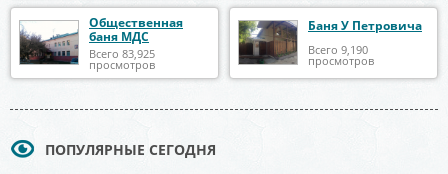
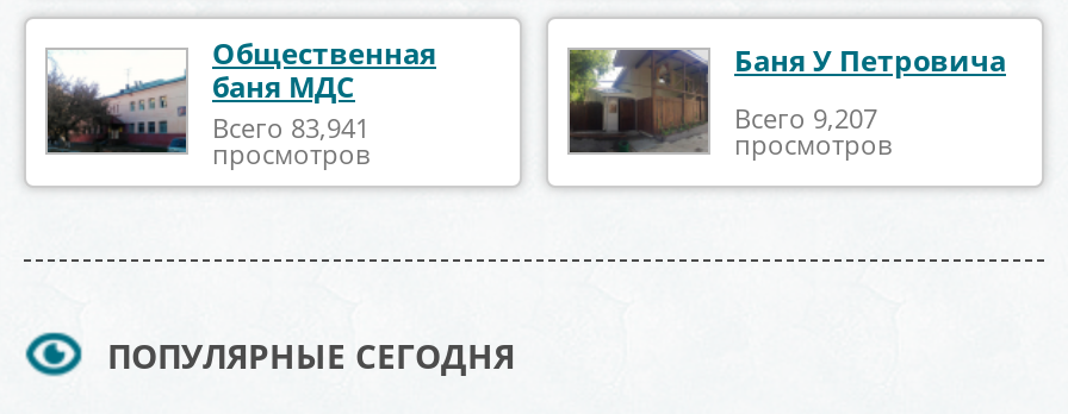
[89,46,155,61] Всего 83,925 -> [212,108,370,144] Всего 83,941
[308,42,368,57] Всего 9,190 -> [734,100,877,136] Всего 9,207

